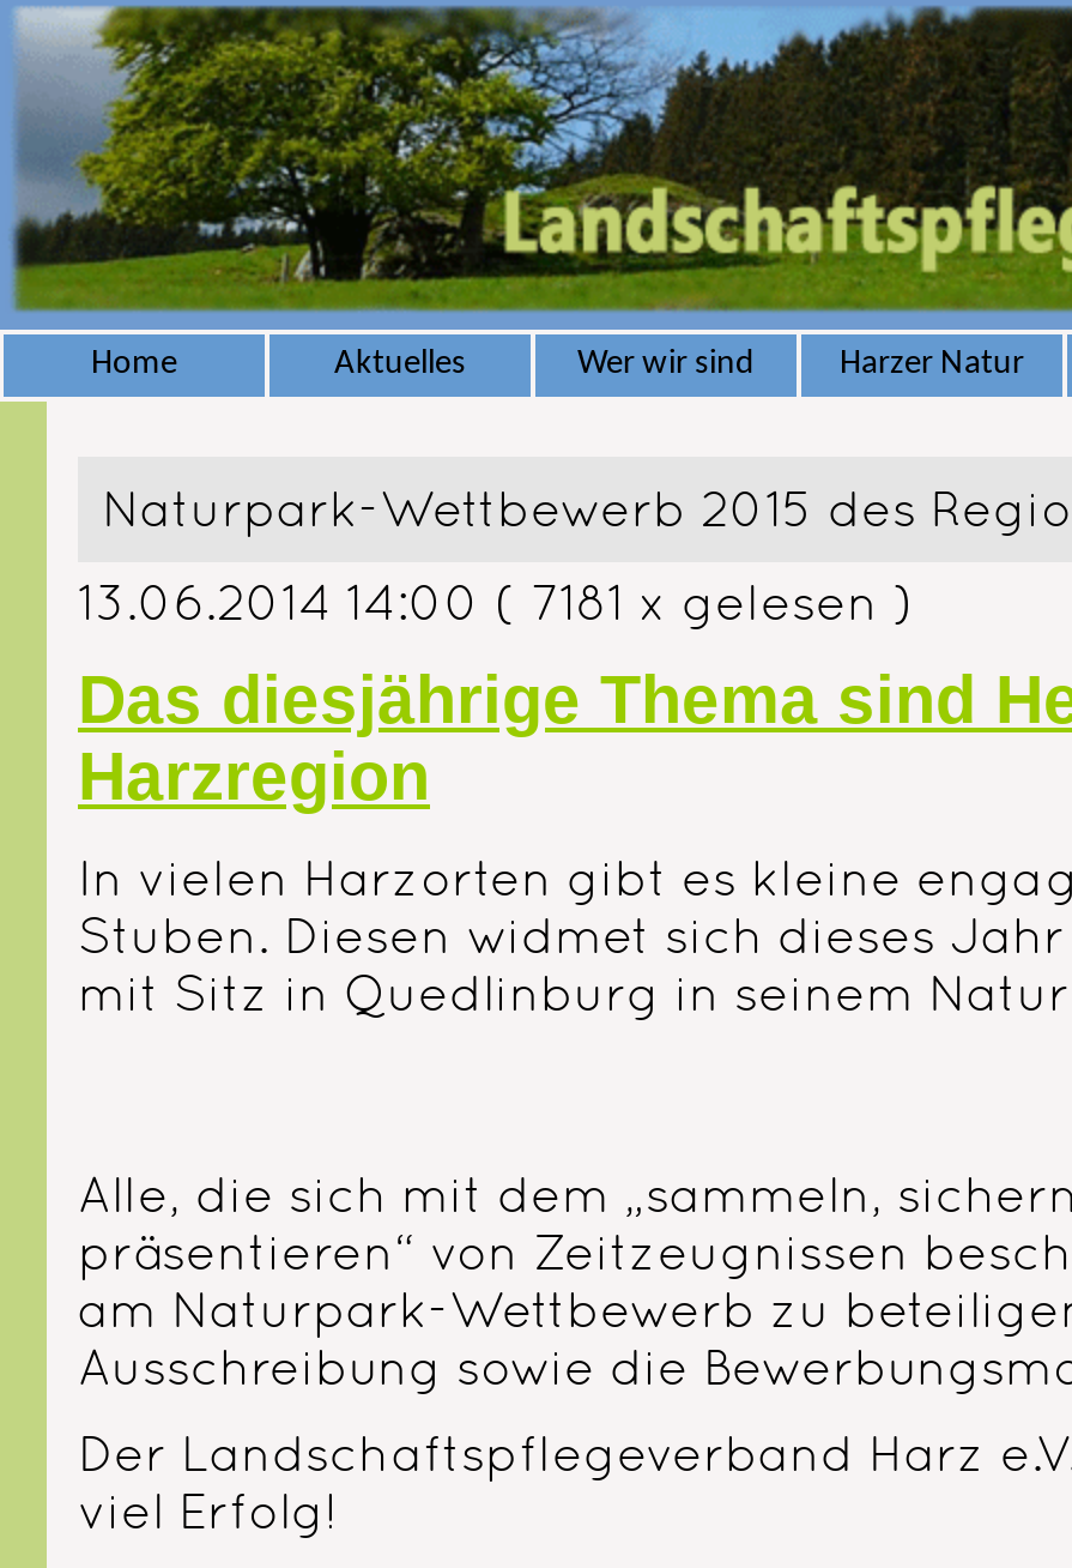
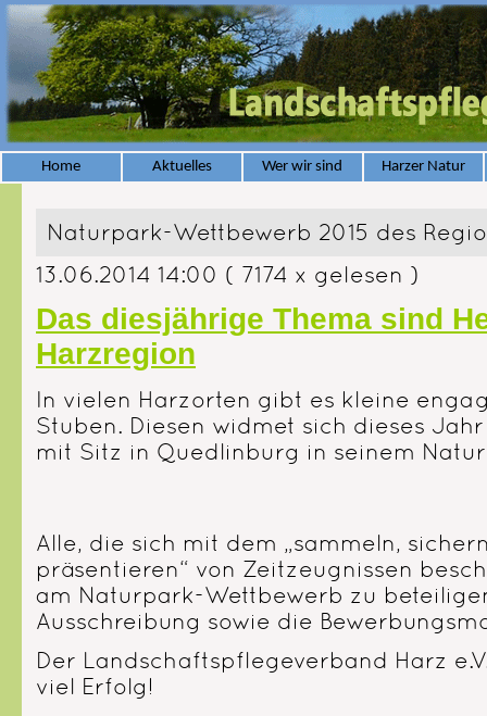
[78,574,914,632] 13.06.2014 14:00 ( 7181 x gelesen ) -> [36,262,420,288] 13.06.2014 14:00 ( 7174 x gelesen )

